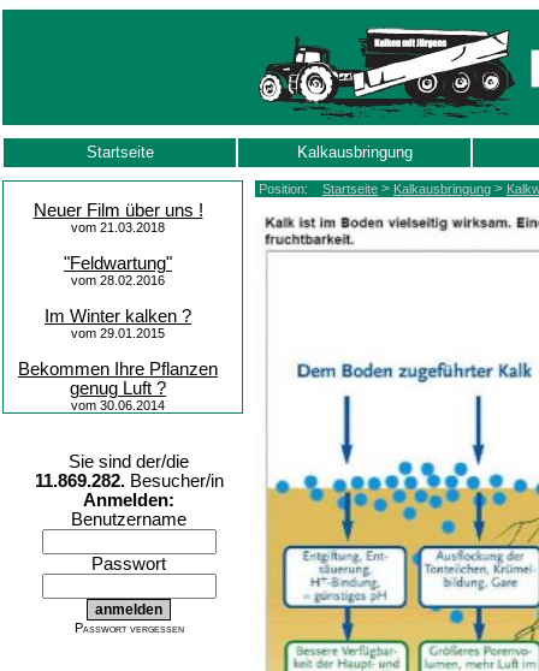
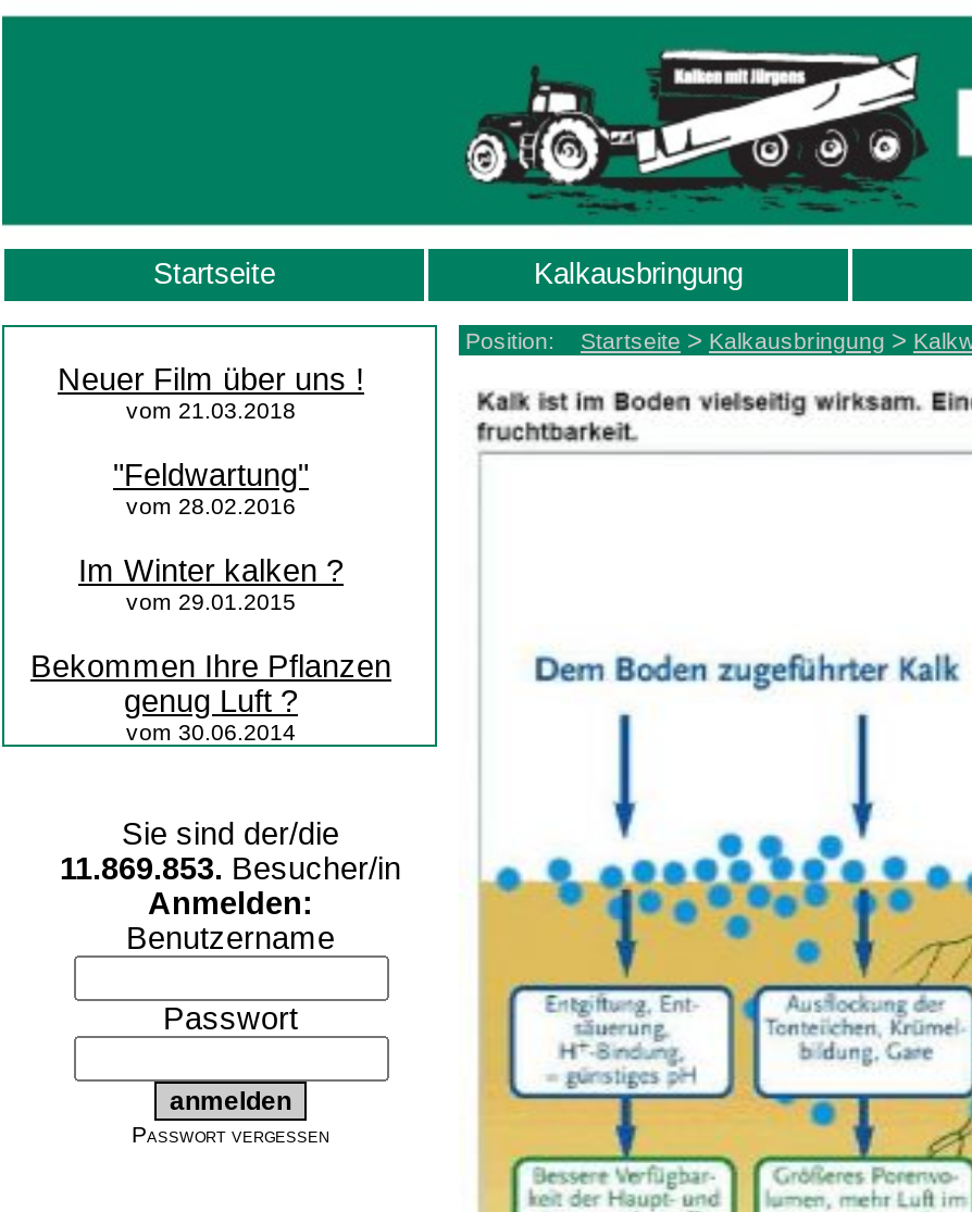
[34,471,223,491] 11.869.282. Besucher/in -> [60,851,401,886] 11.869.853. Besucher/in

